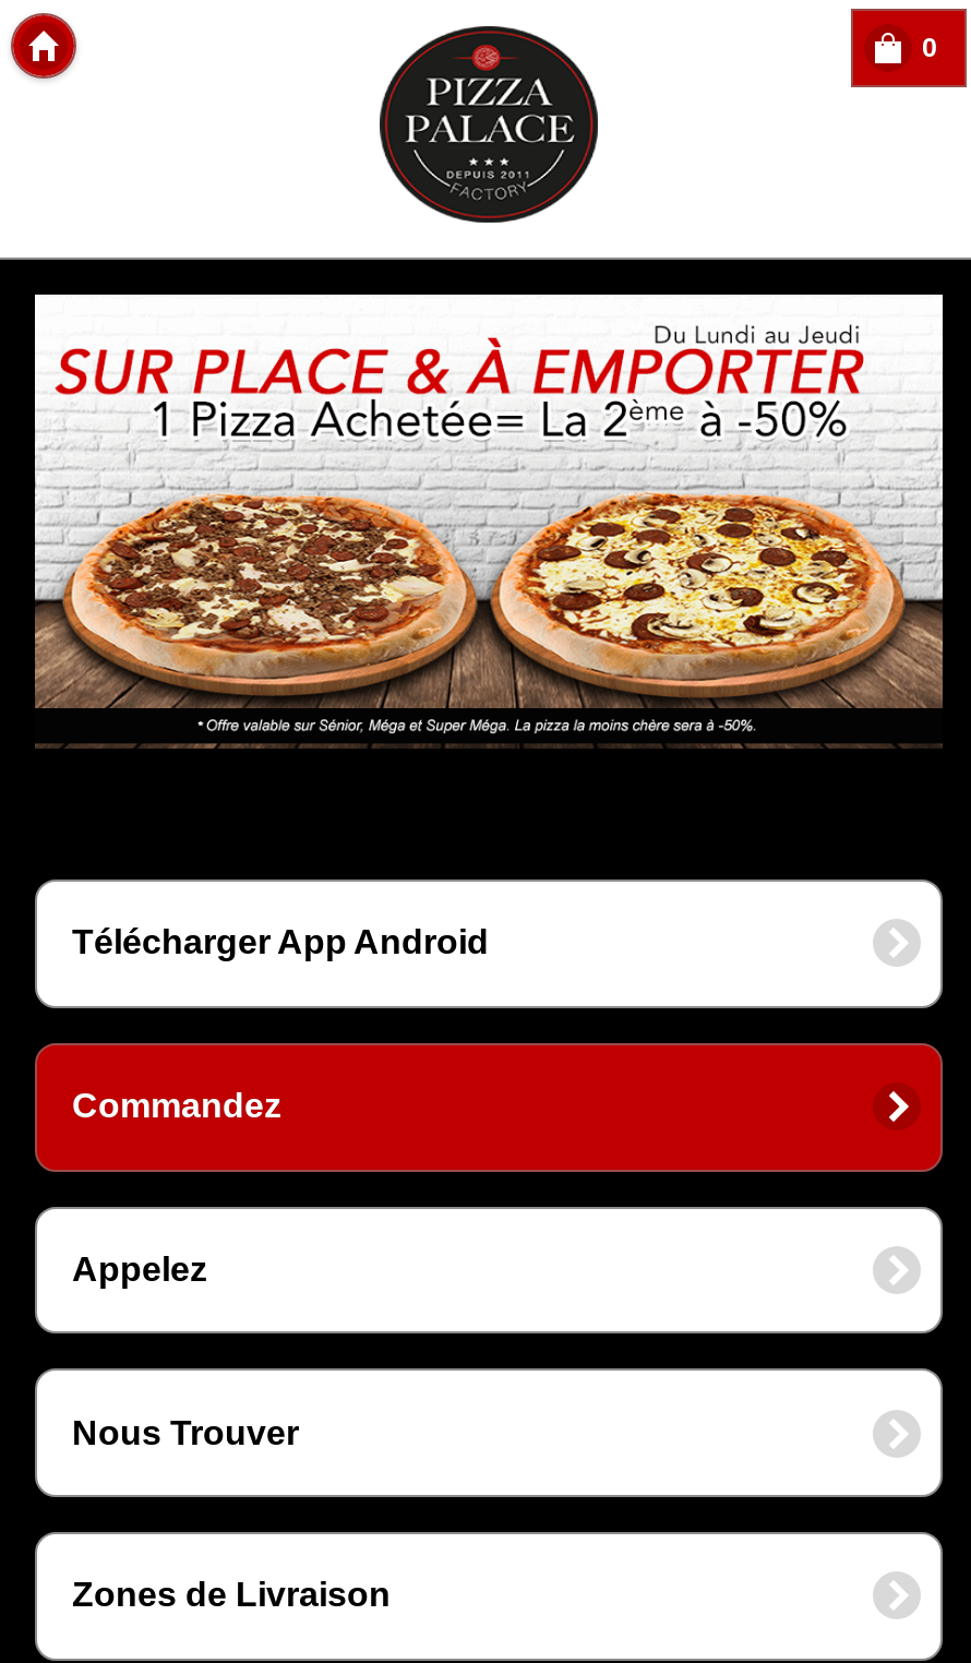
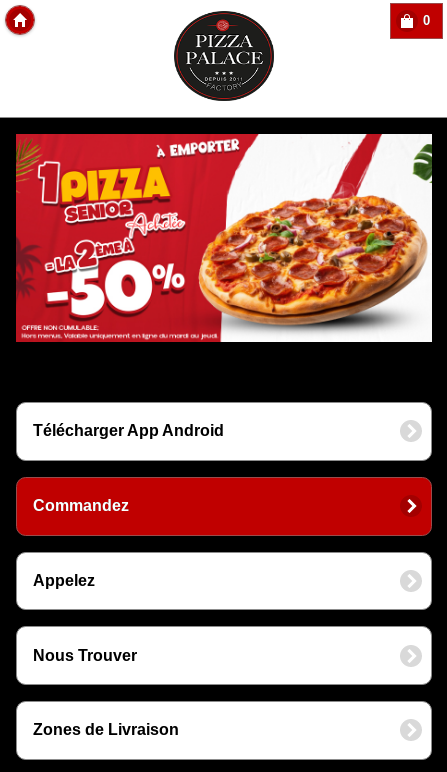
[33,292,945,749] [image] -> [15,133,433,343] [image]

